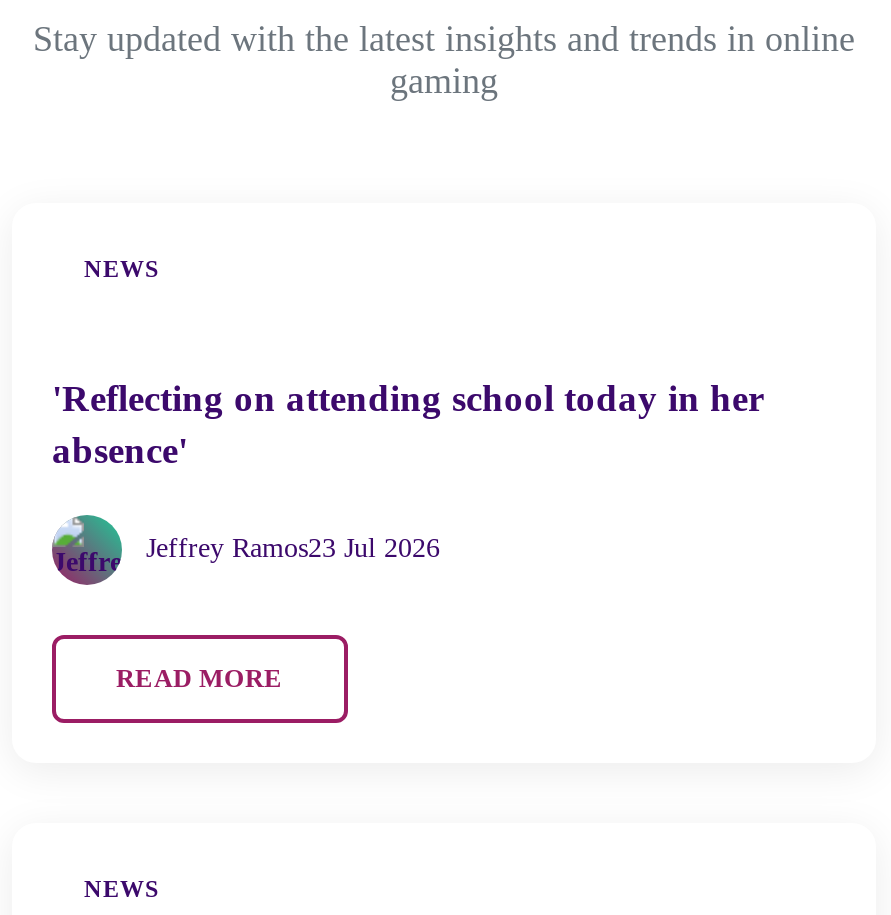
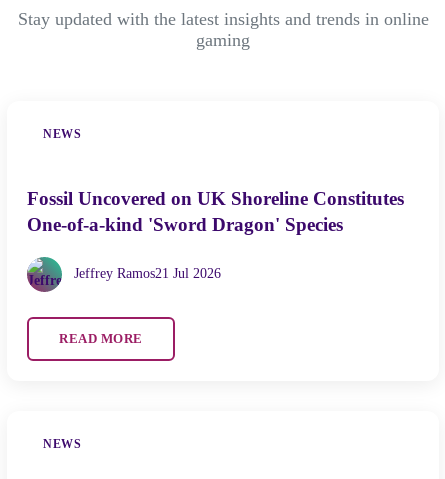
[52,377,764,471] 'Reflecting on attending school today in her | absence' -> [27,188,404,235] Fossil Uncovered on UK Shoreline Constitutes | One-of-a-kind 'Sword Dragon' Species
[146,534,440,564] Jeffrey Ramos23 Jul 2026 -> [74,266,221,281] Jeffrey Ramos21 Jul 2026

